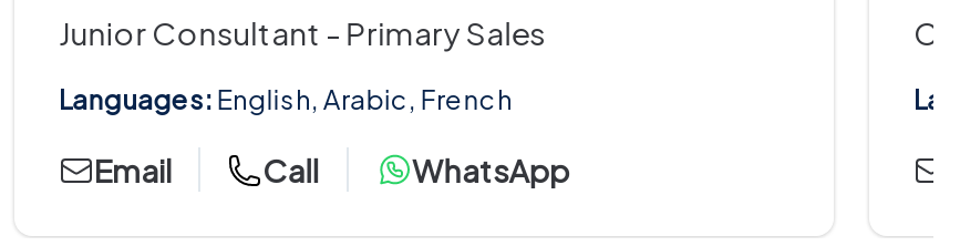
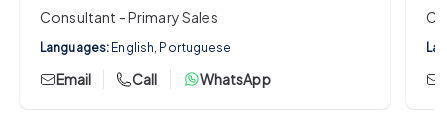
[59,13,545,53] Junior Consultant - Primary Sales -> [40,8,218,26] Consultant - Primary Sales
[59,84,513,117] Languages: English, Arabic, French -> [40,40,232,55] Languages: English, Portuguese

